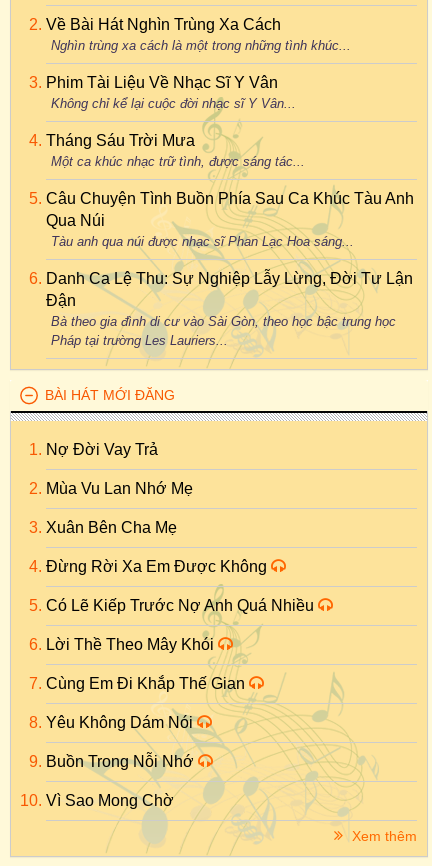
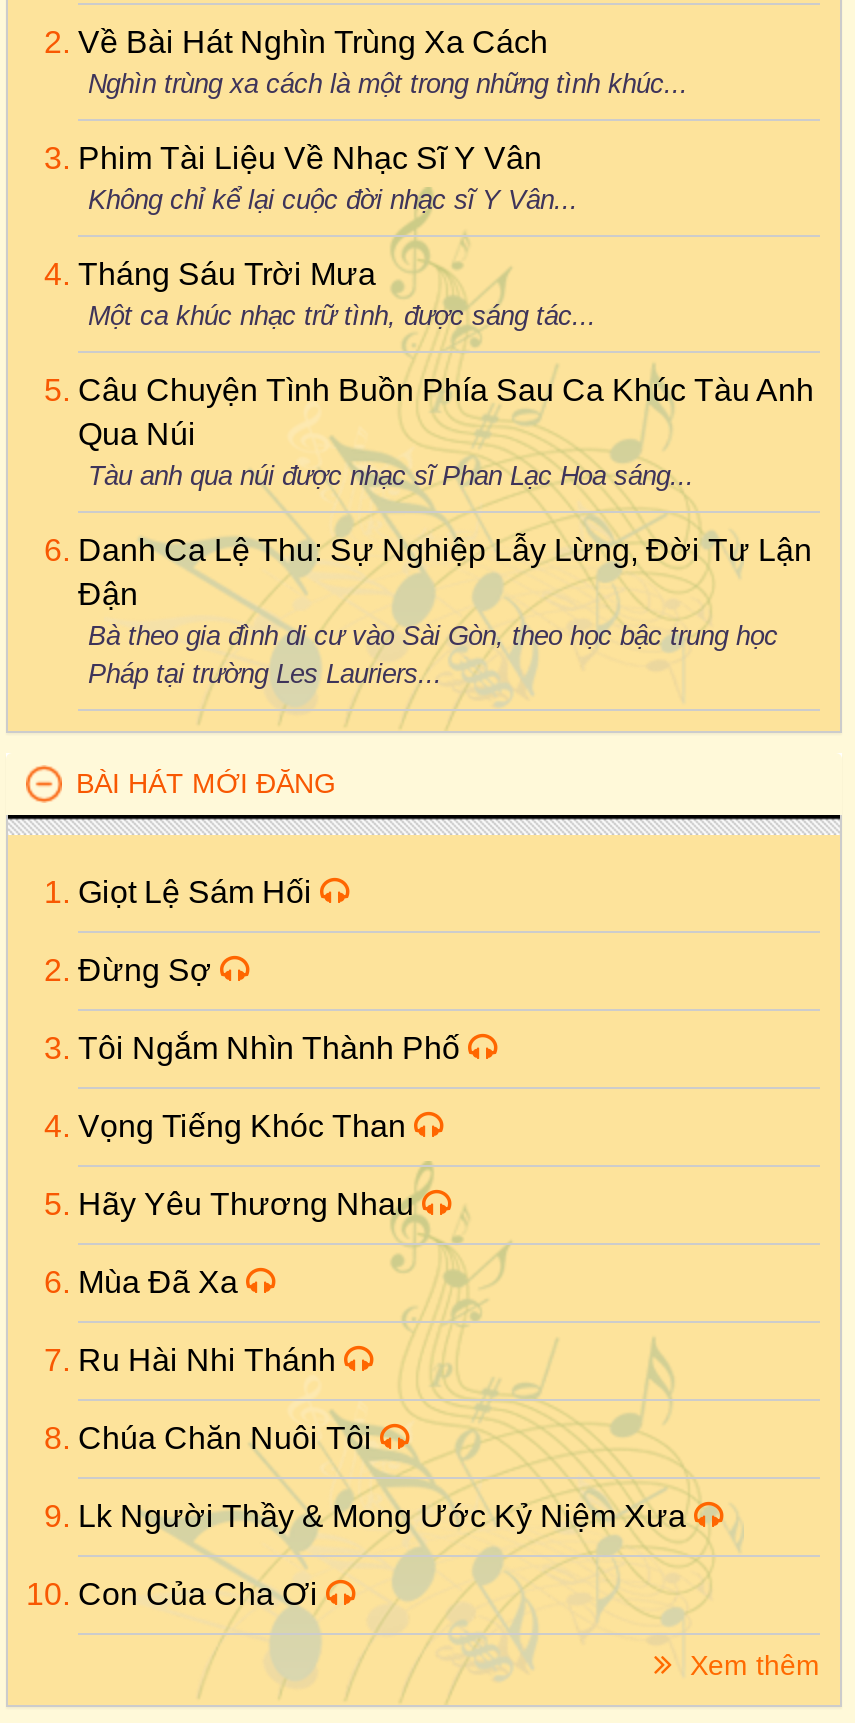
[46,441,158,458] Nợ Đời Vay Trả -> [78,875,320,909] Giọt Lệ Sám Hối
[46,480,193,497] Mùa Vu Lan Nhớ Mẹ -> [78,953,220,987] Đừng Sợ
[46,519,177,536] Xuân Bên Cha Mẹ -> [78,1031,468,1065] Tôi Ngắm Nhìn Thành Phố
[46,558,271,575] Đừng Rời Xa Em Được Không -> [78,1109,414,1143] Vọng Tiếng Khóc Than
[46,597,318,614] Có Lẽ Kiếp Trước Nợ Anh Quá Nhiều -> [78,1187,422,1221] Hãy Yêu Thương Nhau
[46,636,218,653] Lời Thề Theo Mây Khói -> [78,1265,246,1299] Mùa Đã Xa
[46,675,249,692] Cùng Em Đi Khắp Thế Gian -> [78,1343,344,1377] Ru Hài Nhi Thánh
[46,714,197,731] Yêu Không Dám Nói -> [78,1421,380,1455] Chúa Chăn Nuôi Tôi
[46,753,198,770] Buồn Trong Nỗi Nhớ -> [78,1499,694,1533] Lk Người Thầy & Mong Ước Kỷ Niệm Xưa
[46,792,174,809] Vì Sao Mong Chờ -> [78,1577,326,1611] Con Của Cha Ơi

